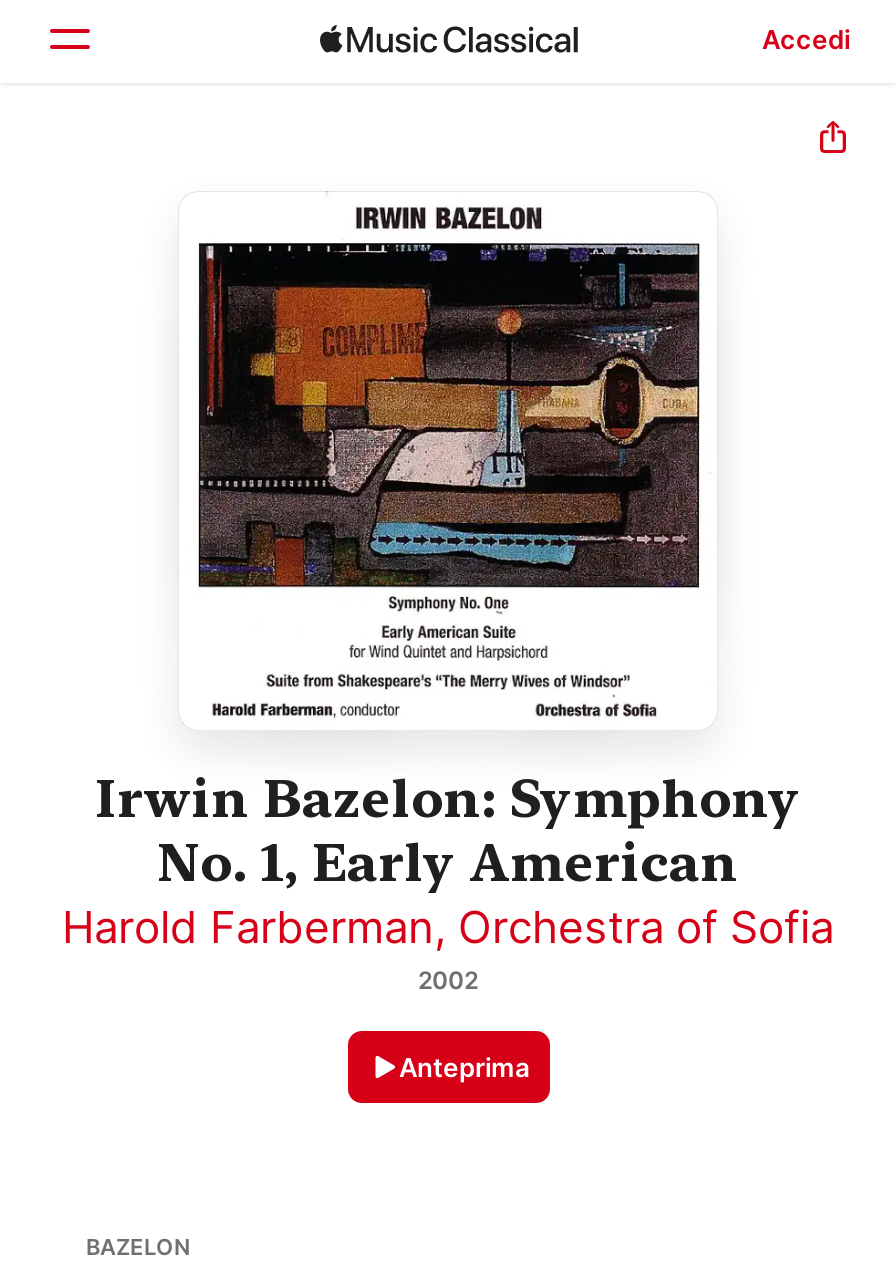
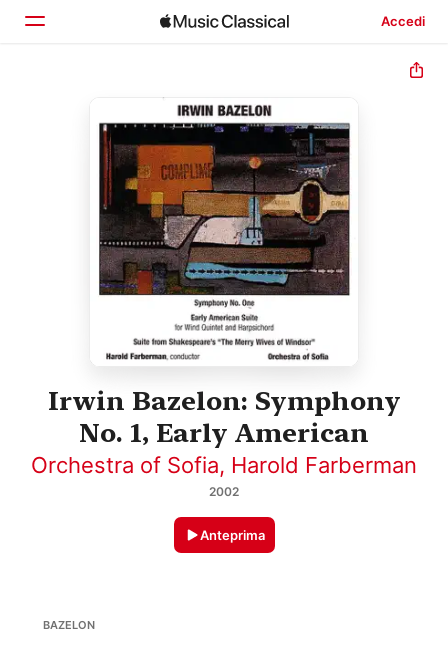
[62,902,834,954] Harold Farberman, Orchestra of Sofia -> [31,452,417,478] Orchestra of Sofia, Harold Farberman

